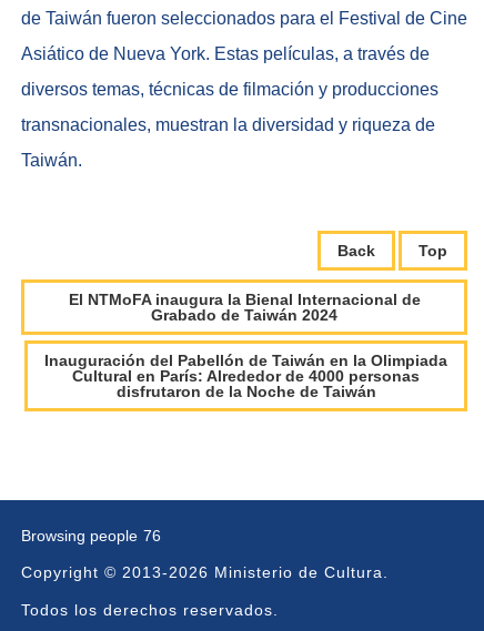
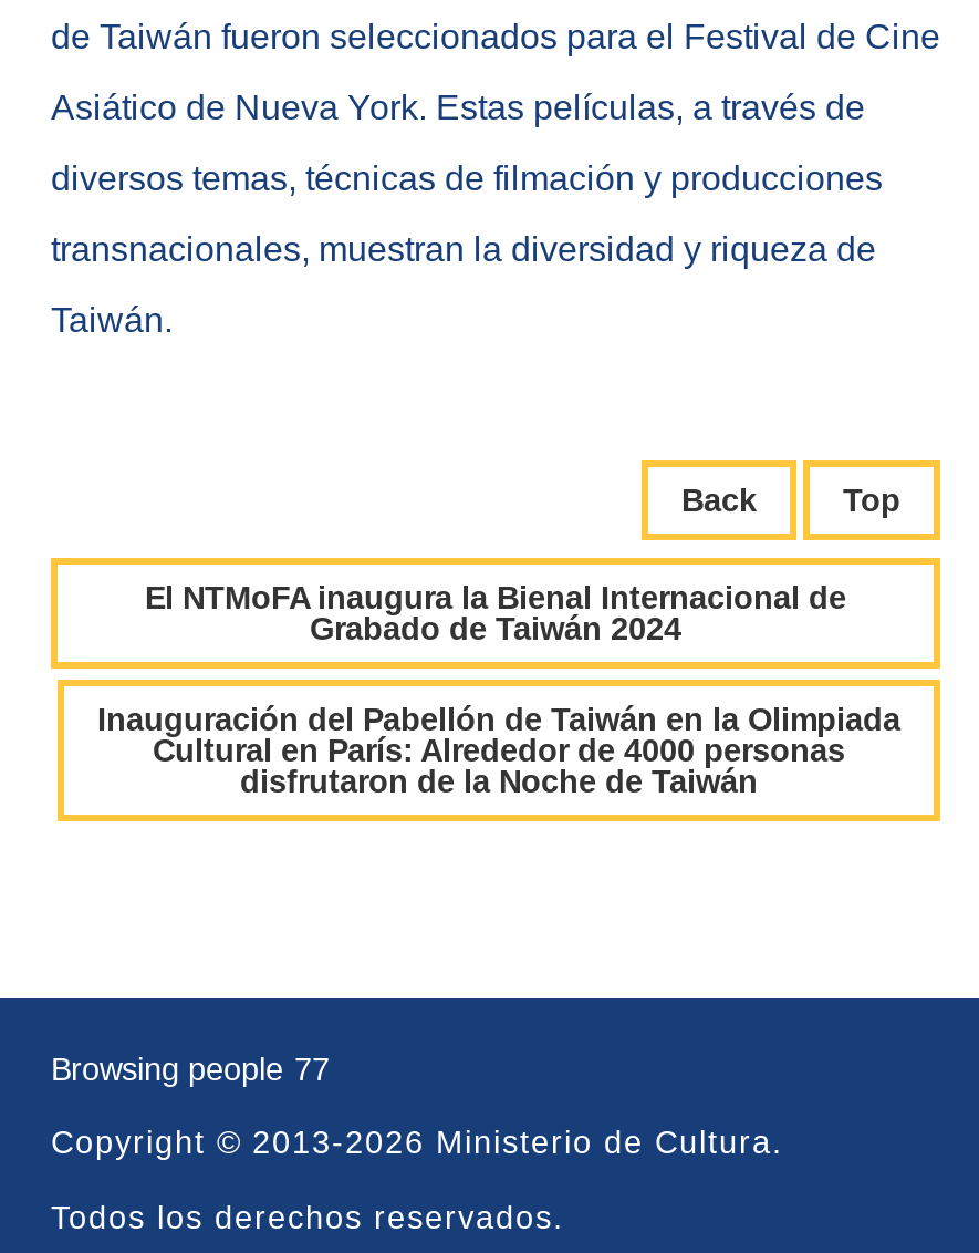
[21,527,161,545] Browsing people 76 -> [51,1052,330,1087] Browsing people 77

